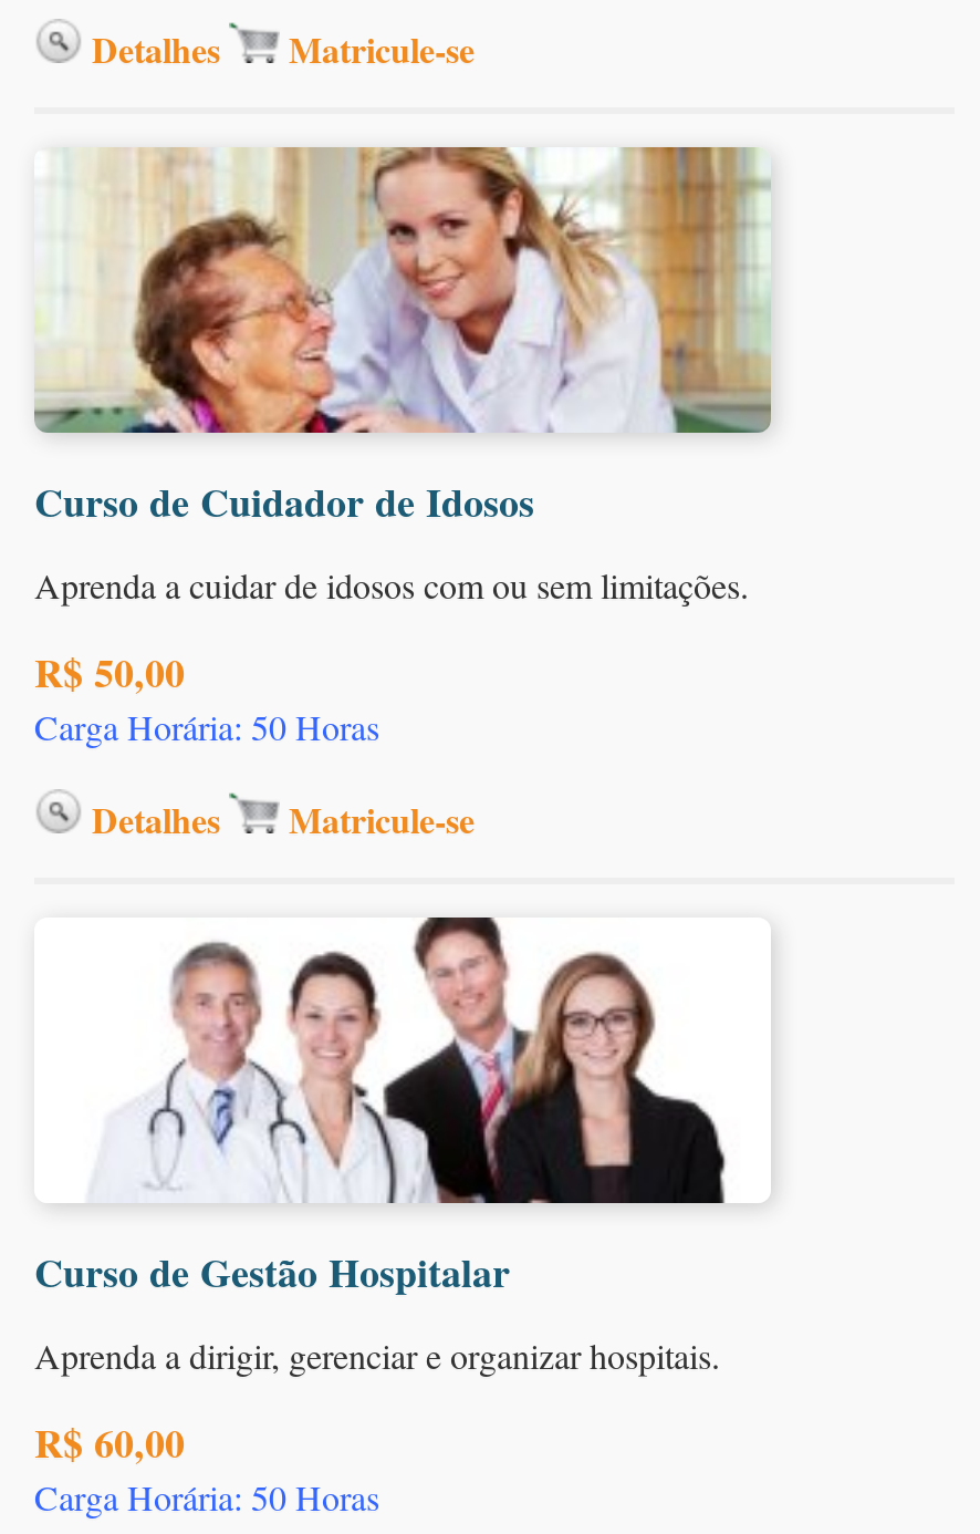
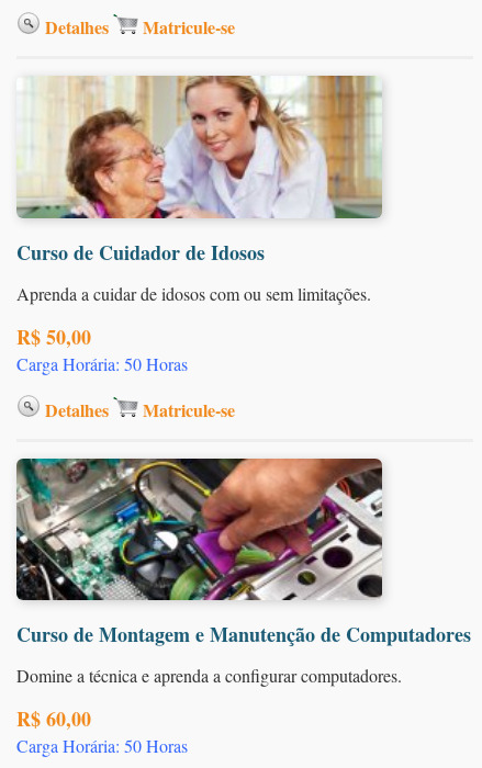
[34,916,771,1302] [image] | Curso de Gestão Hospitalar -> [15,458,471,648] [image] | Curso de Montagem e Manutenção de Computadores
[34,1333,720,1379] Aprenda a dirigir, gerenciar e organizar hospitais. -> [16,664,402,687] Domine a técnica e aprenda a configurar computadores.

